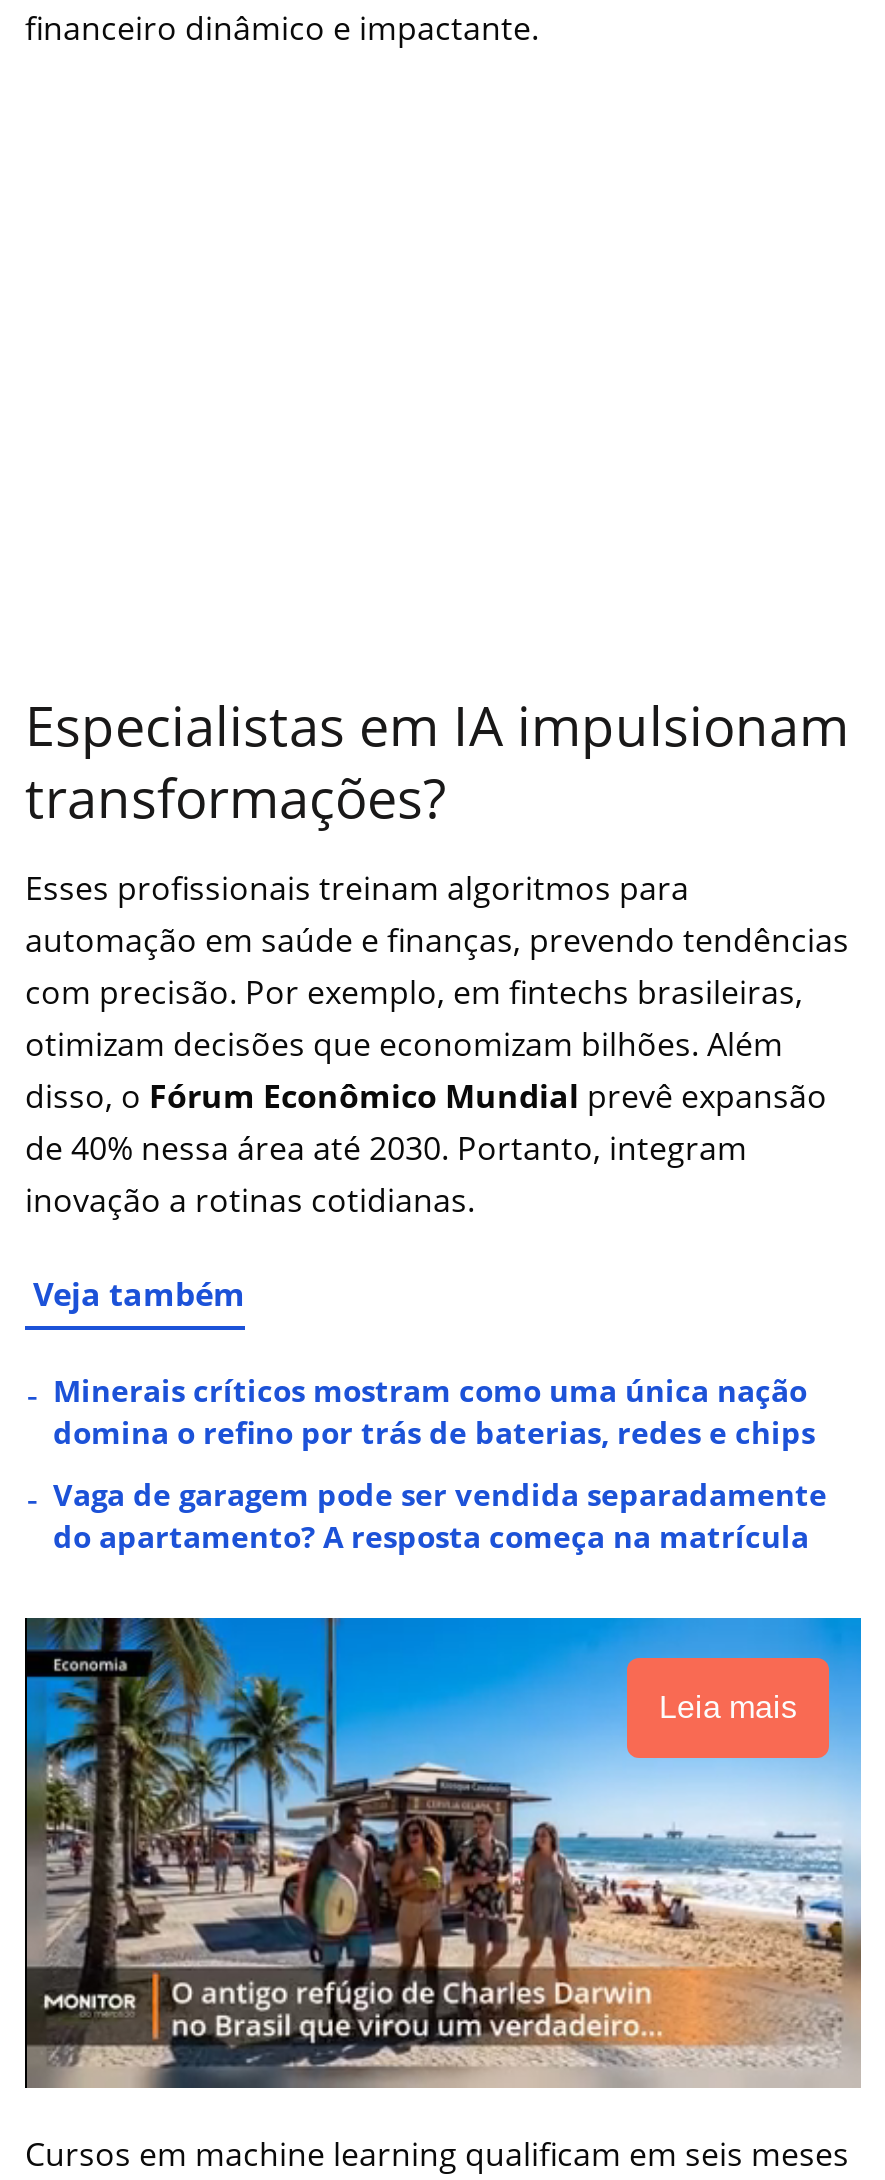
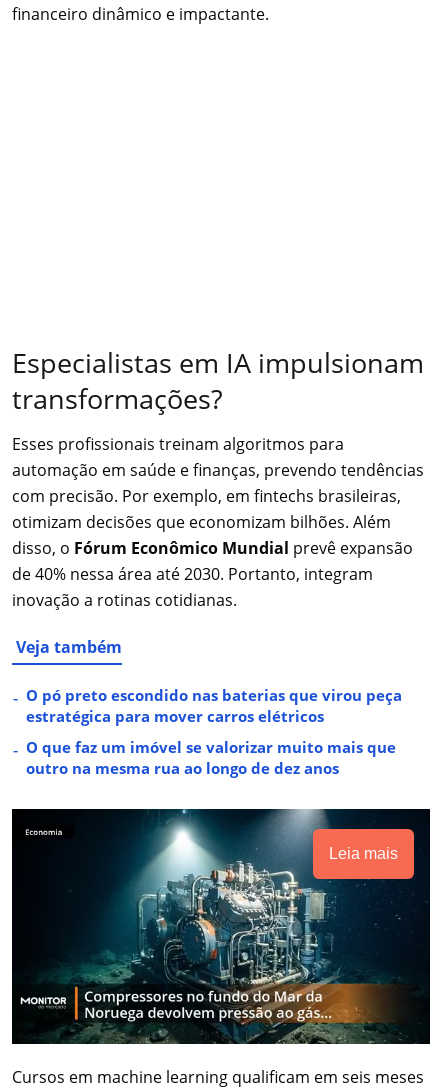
[53,1370,815,1452] Minerais críticos mostram como uma única nação | domina o refino por trás de baterias, redes e chips -> [26,685,402,726] O pó preto escondido nas baterias que virou peça | estratégica para mover carros elétricos
[53,1474,827,1556] Vaga de garagem pode ser vendida separadamente | do apartamento? A resposta começa na matrícula -> [26,737,396,778] O que faz um imóvel se valorizar muito mais que | outro na mesma rua ao longo de dez anos
[25,1616,863,2090] [image] -> [12,808,431,1045] [image]

